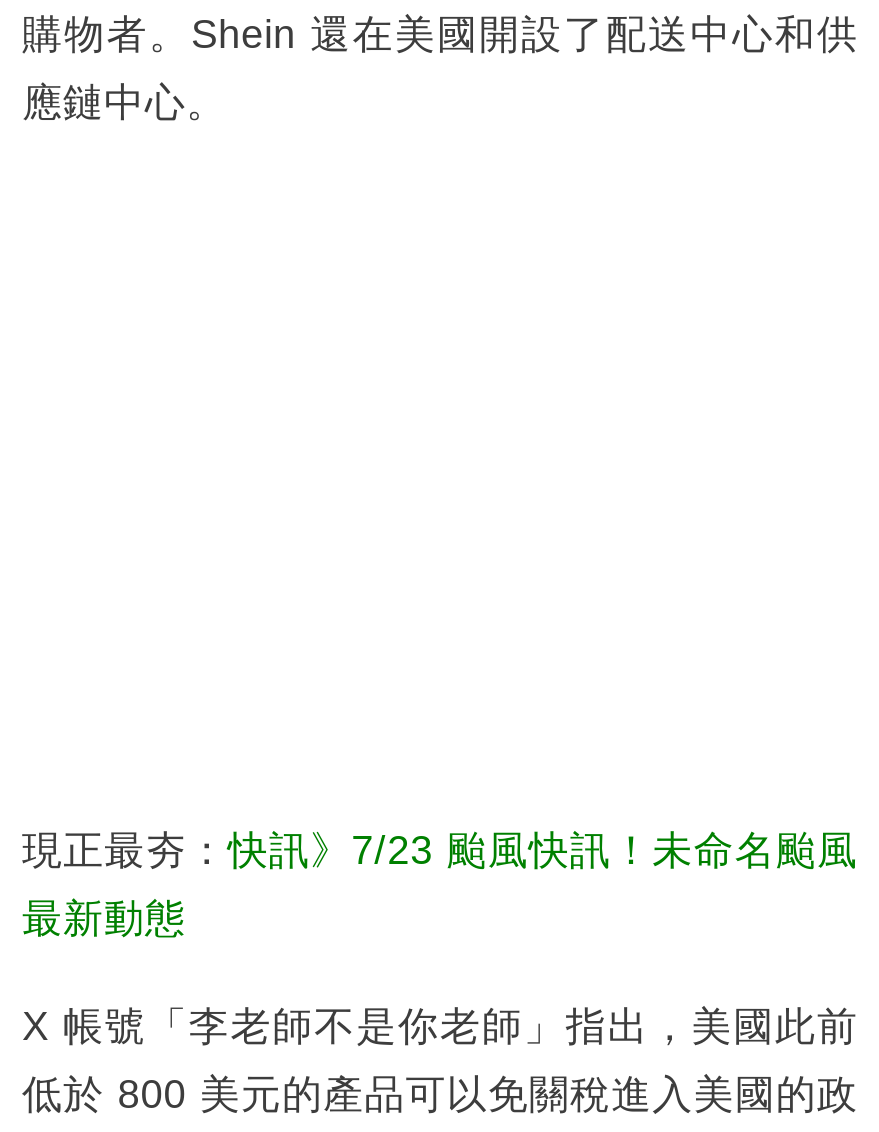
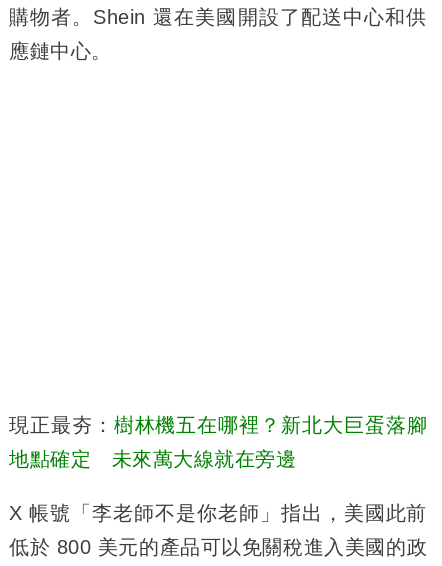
[22,829,858,873] 現正最夯：快訊》7/23 颱風快訊！未命名颱風 -> [9,414,427,436] 現正最夯：樹林機五在哪裡？新北大巨蛋落腳
[22,897,186,941] 最新動態 -> [9,448,296,470] 地點確定 未來萬大線就在旁邊

